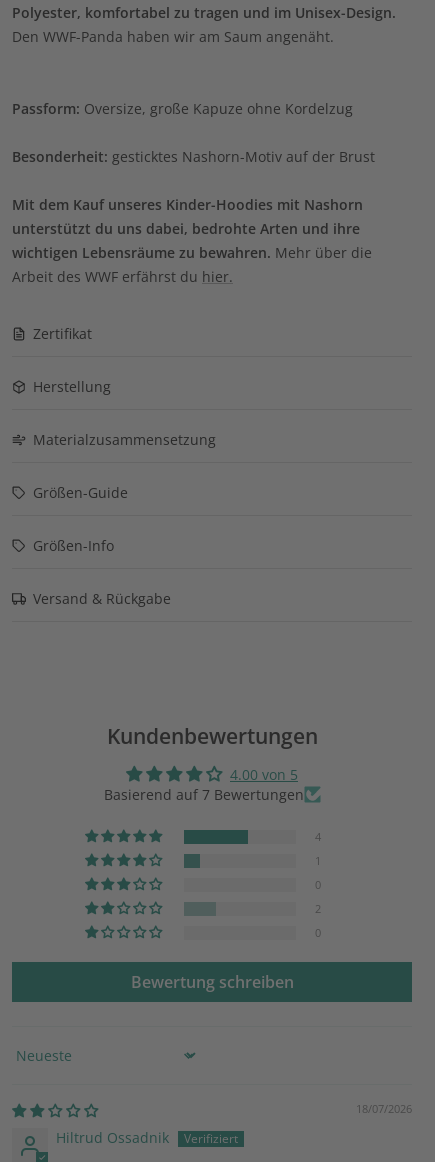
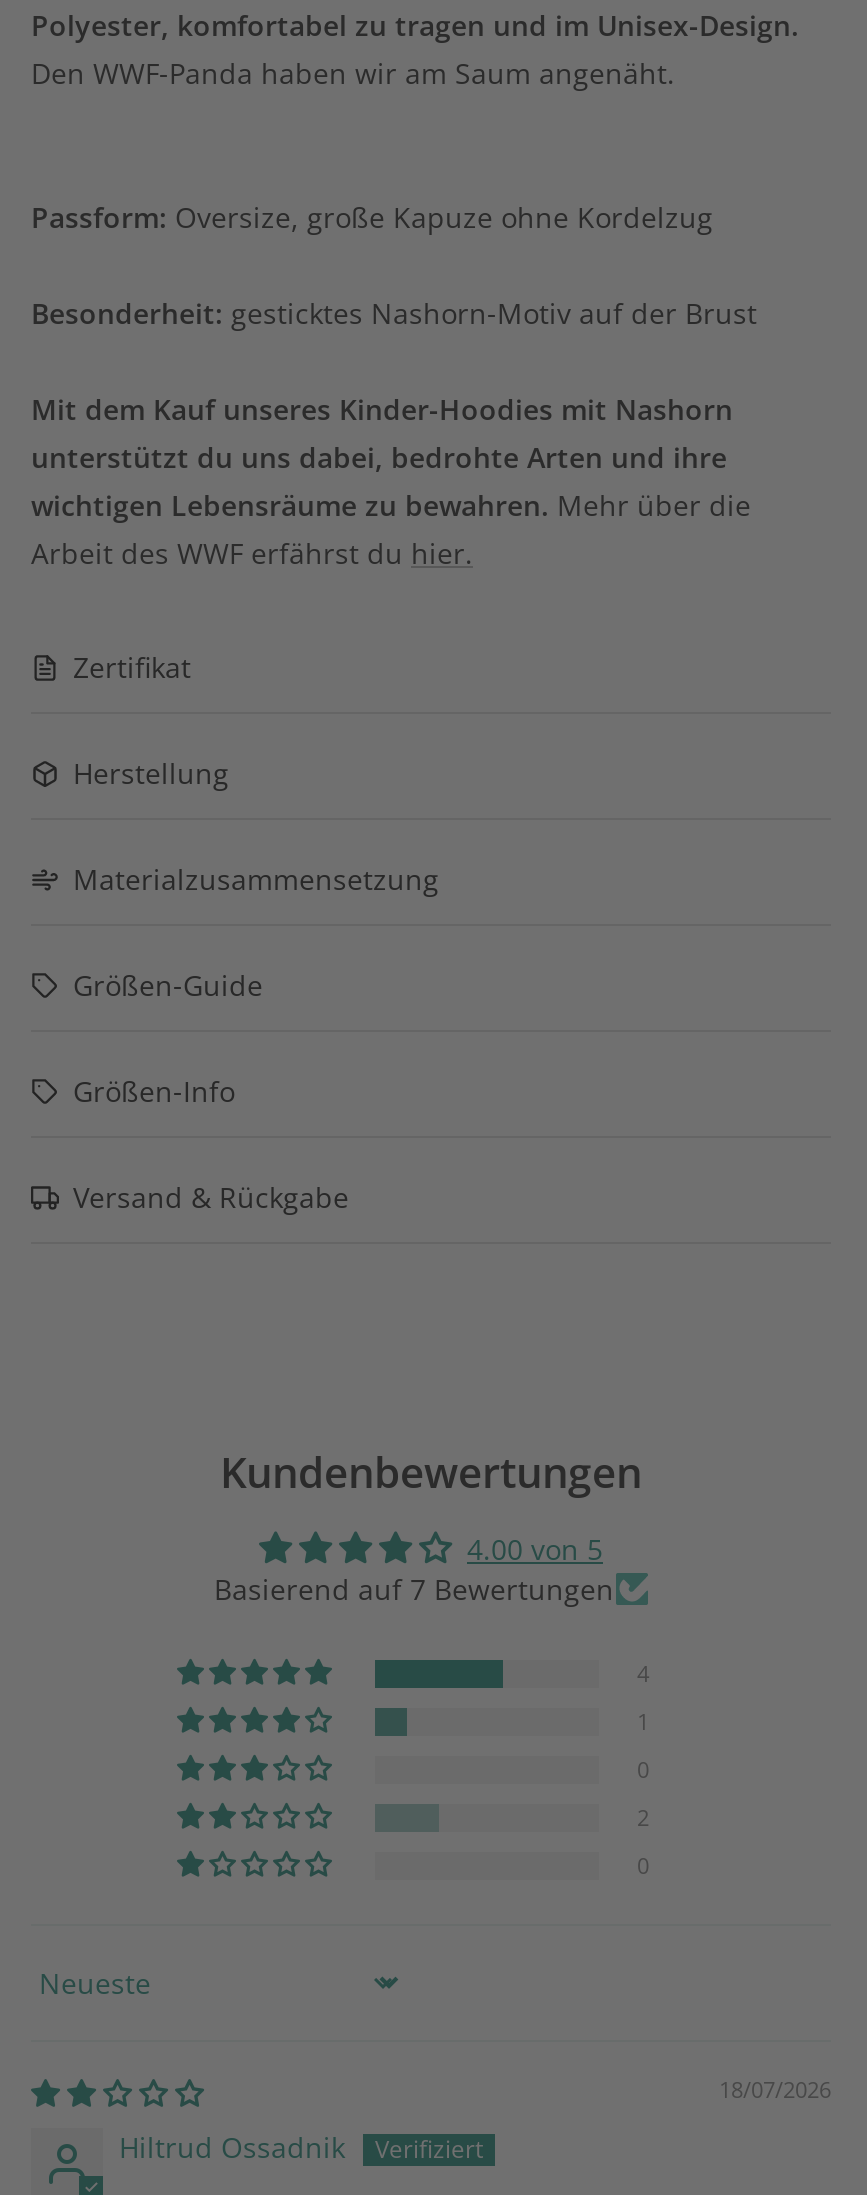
[130,971,293,993] Bewertung schreiben -> none

